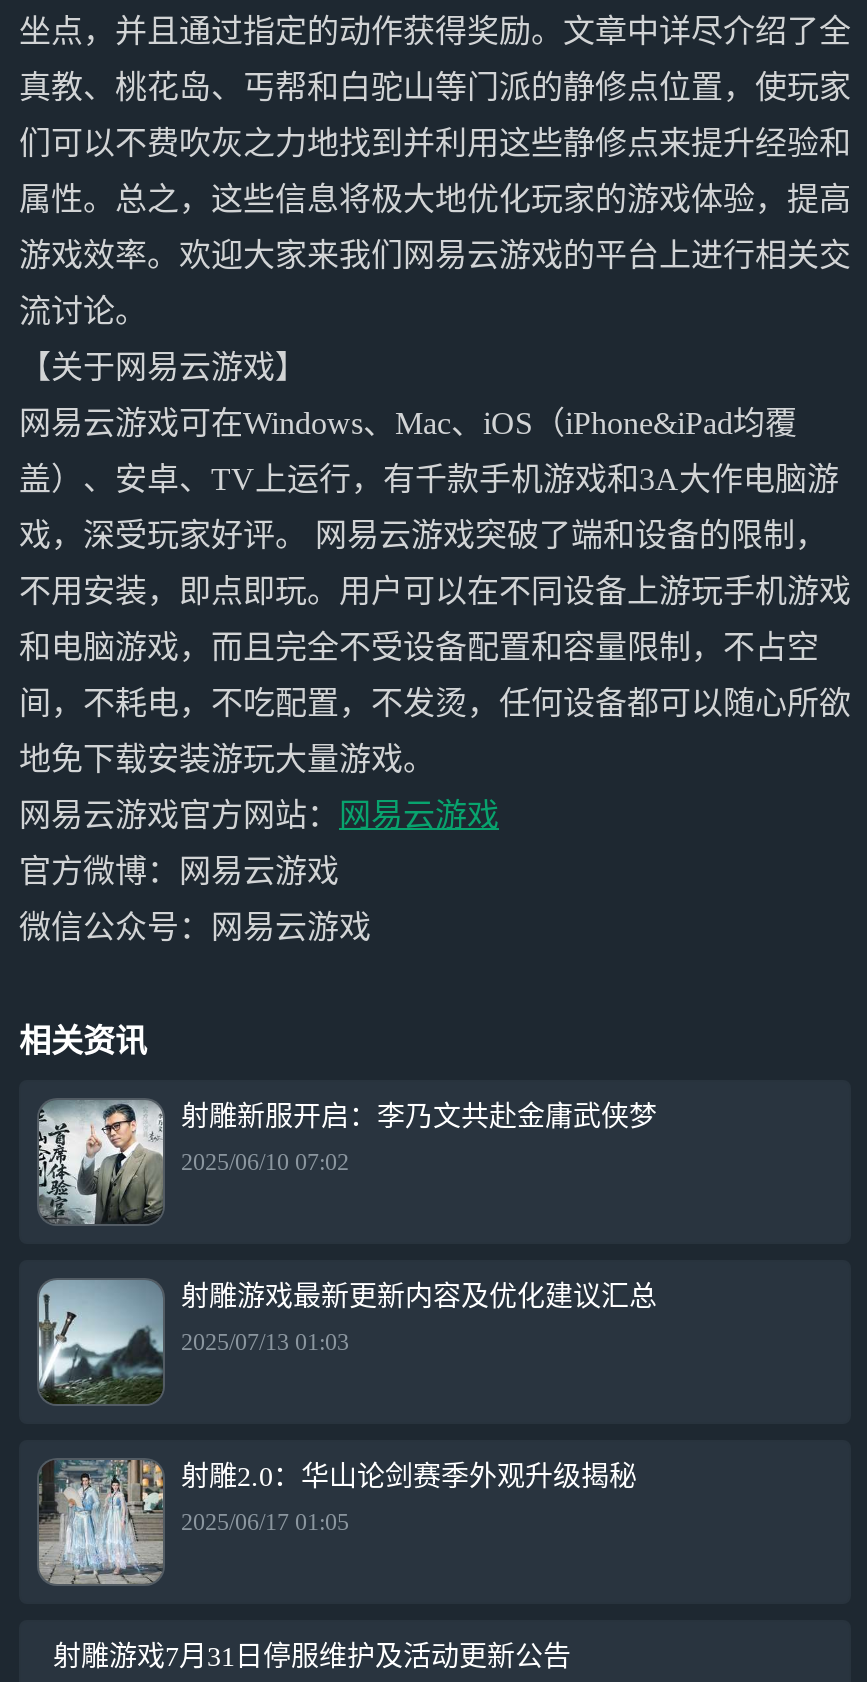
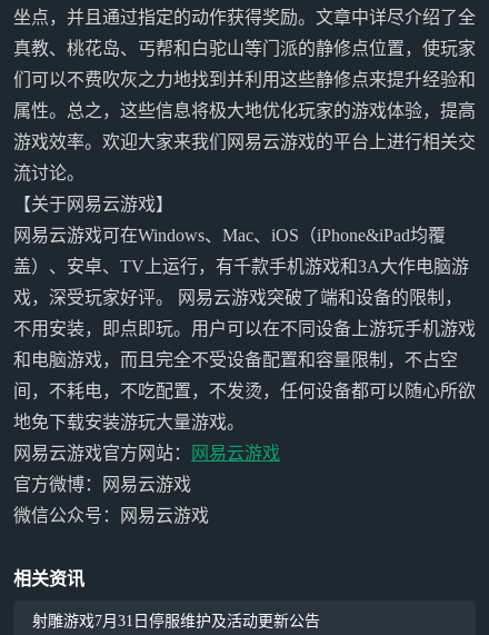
[37,1098,657,1226] [image] | 射雕新服开启：李乃文共赴金庸武侠梦 | 2025/06/10 07:02 -> none
[35,1278,657,1404] [image] | 射雕游戏最新更新内容及优化建议汇总 | 2025/07/13 01:03 -> none
[37,1458,637,1586] [image] | 射雕2.0：华山论剑赛季外观升级揭秘 | 2025/06/17 01:05 -> none

